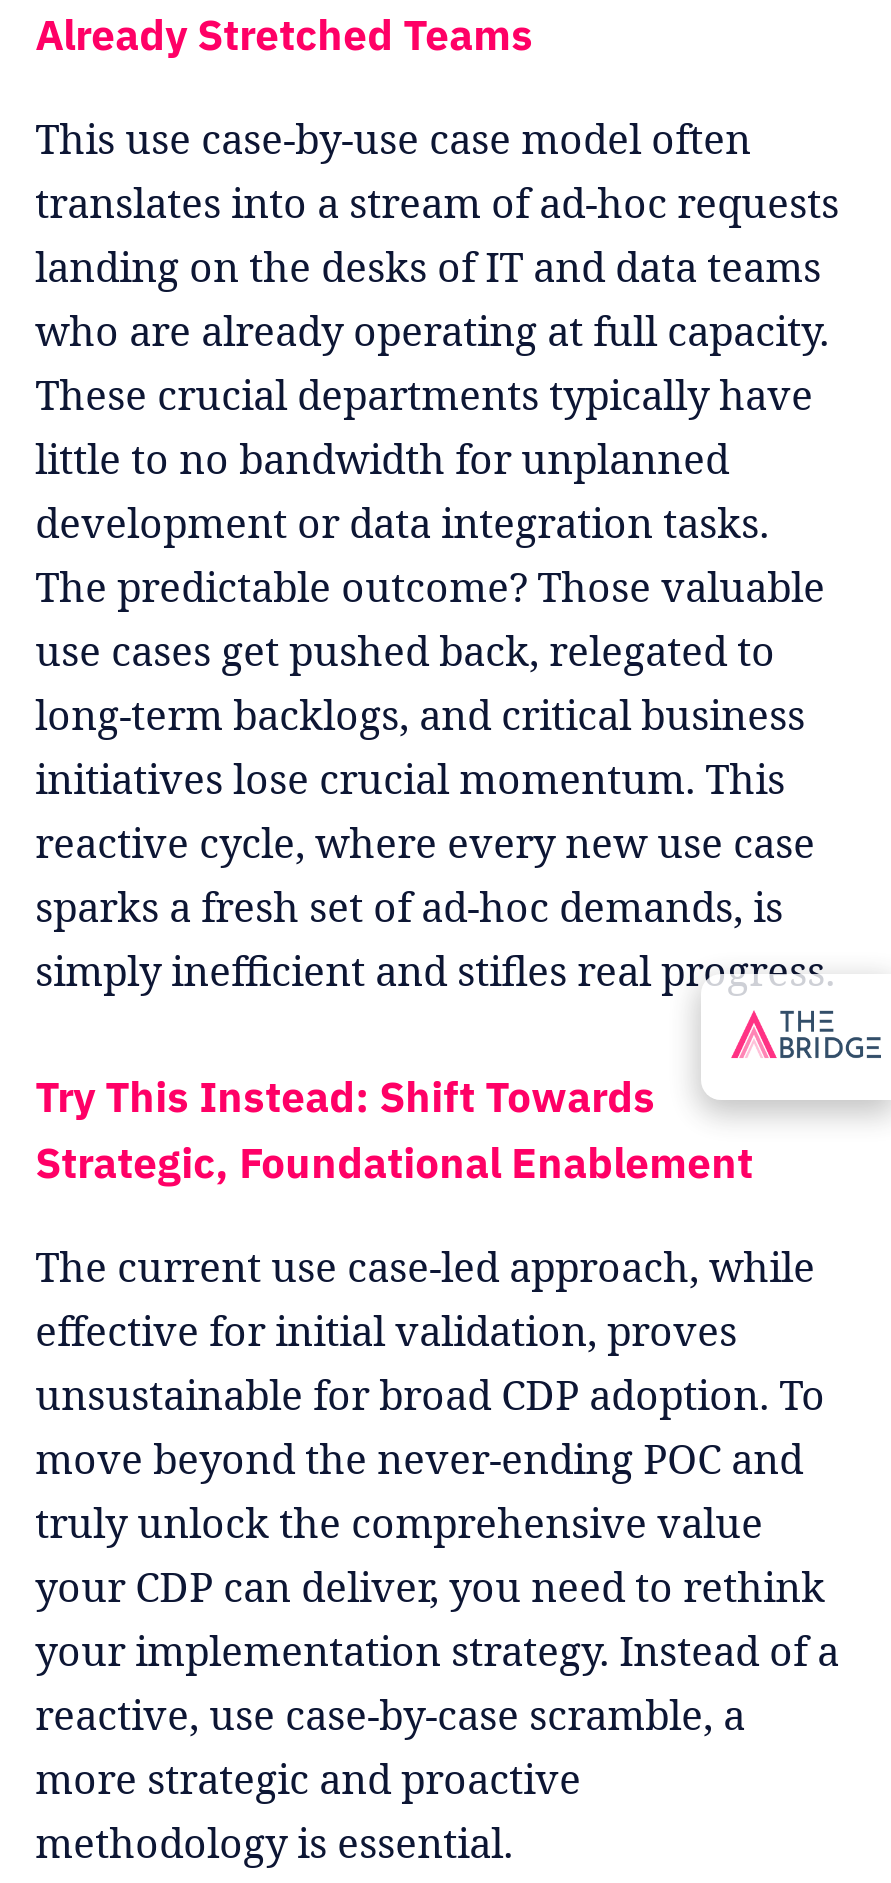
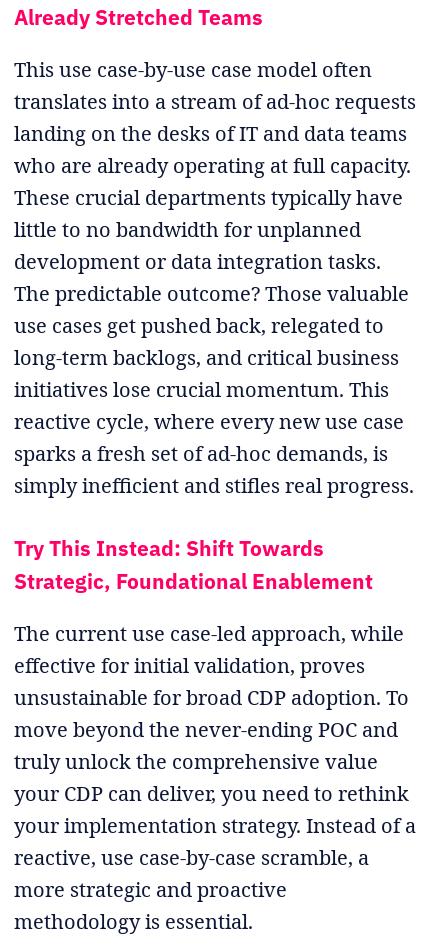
[691,1004,885,1120] [image] -> none

